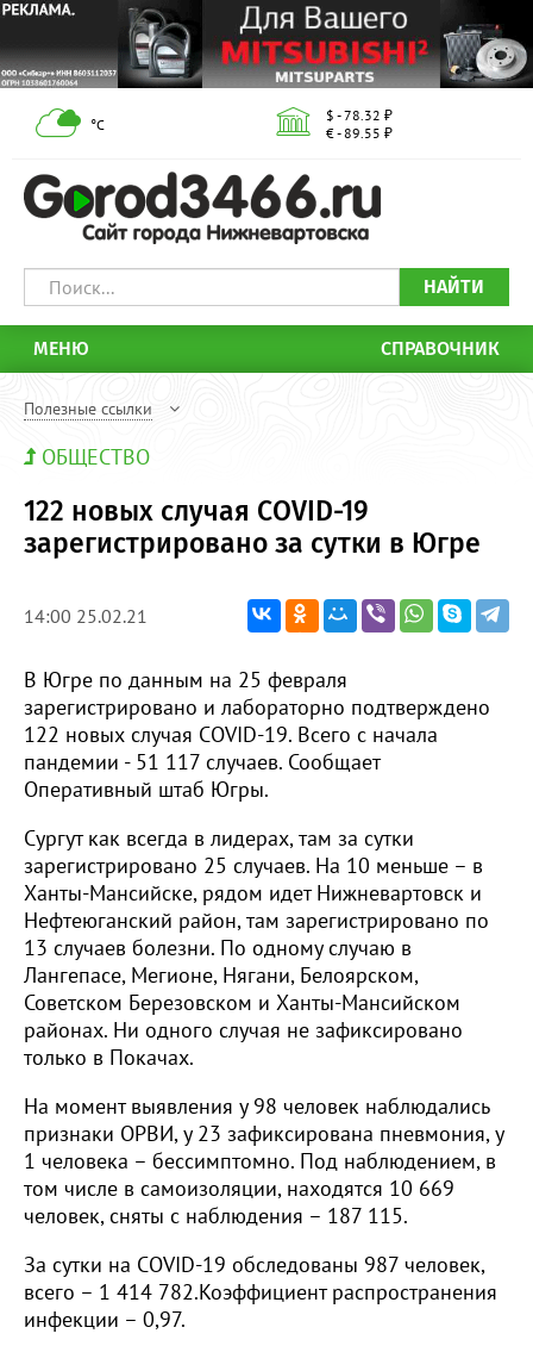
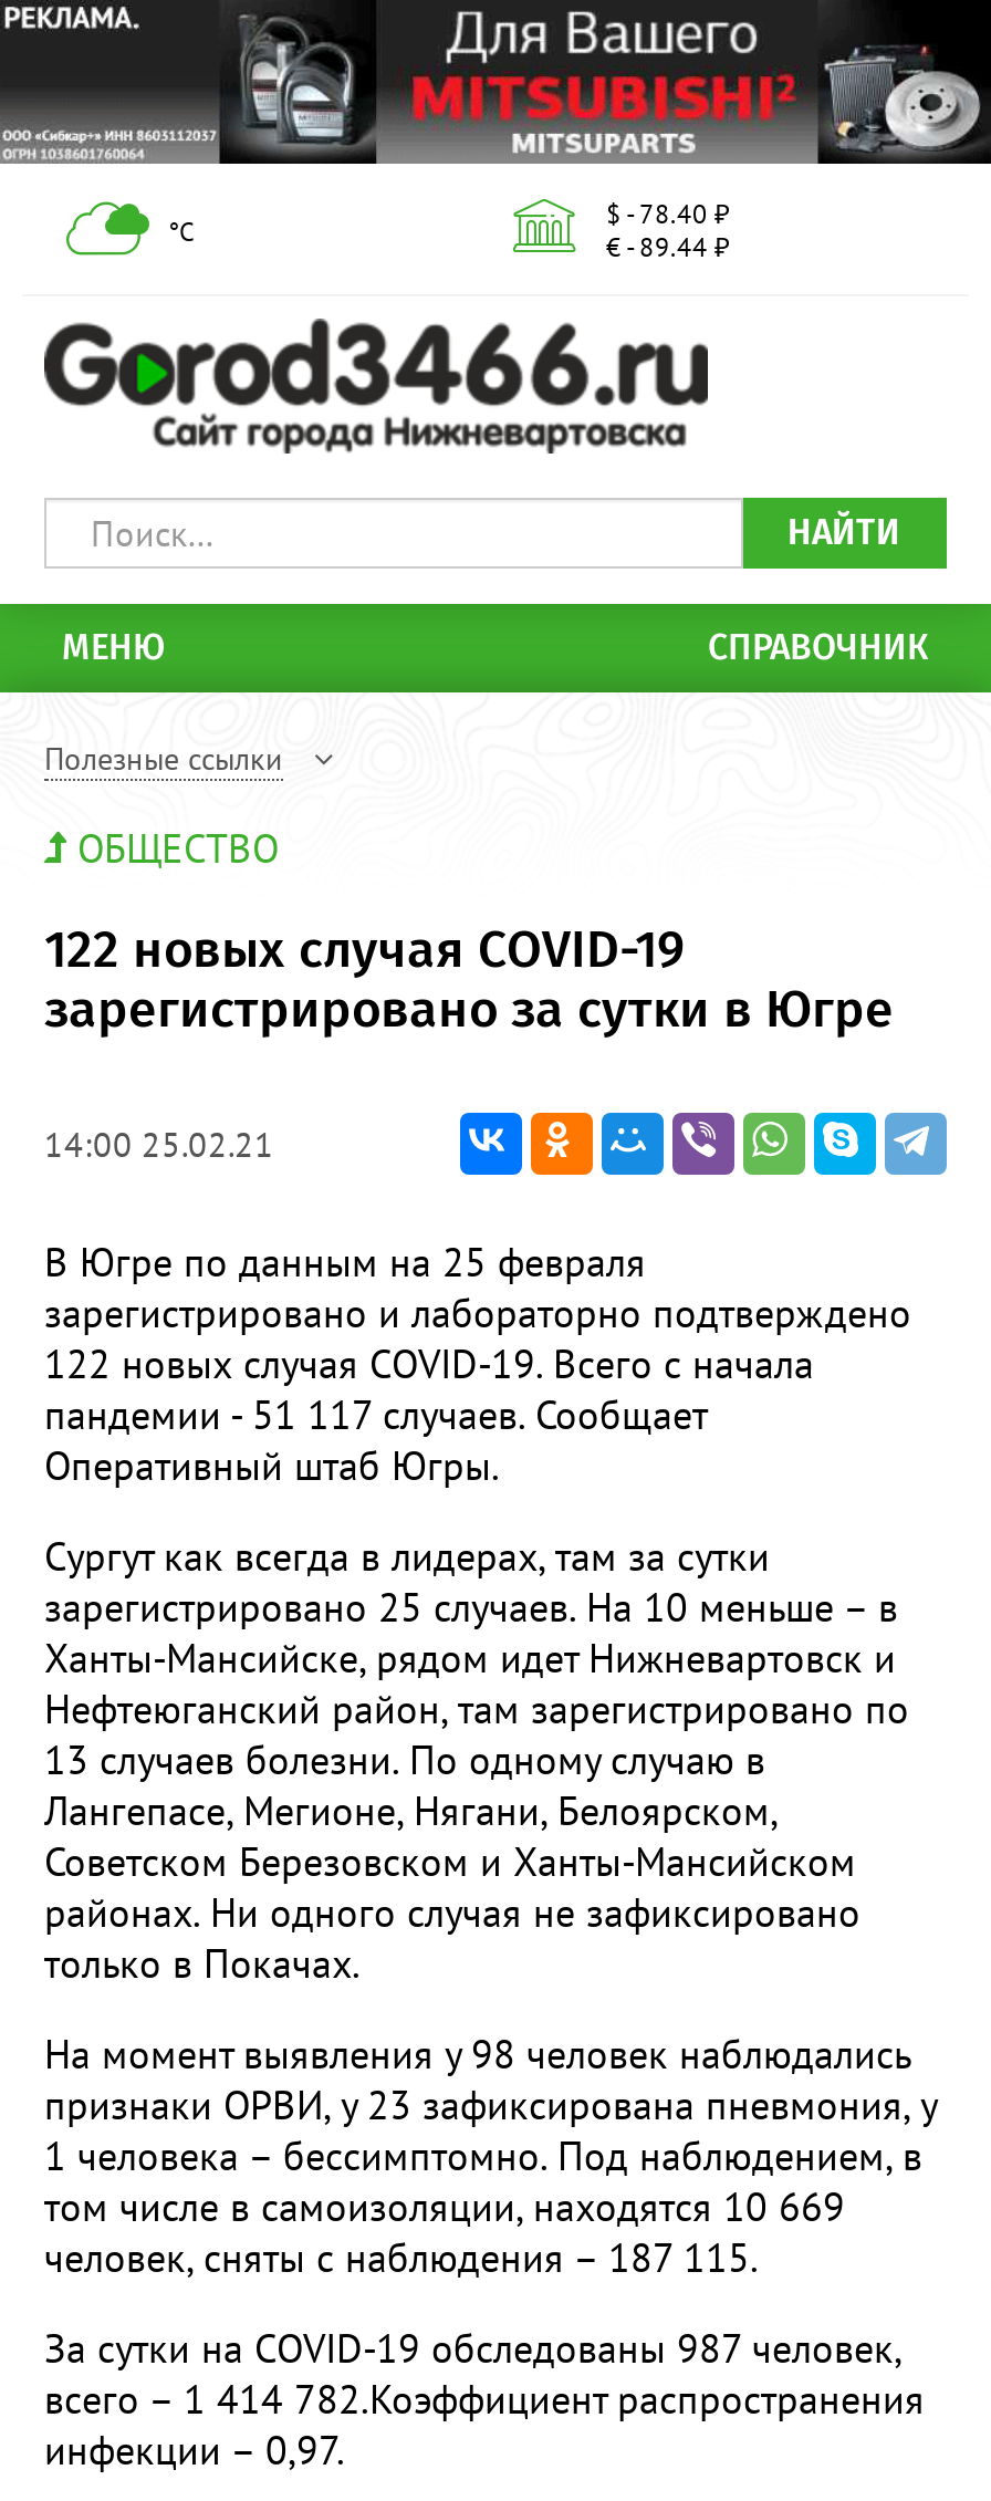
[326,106,393,124] $ - 78.32 ₽ -> [606,197,730,230] $ - 78.40 ₽
[326,124,393,142] € - 89.55 ₽ -> [606,230,730,263] € - 89.44 ₽

